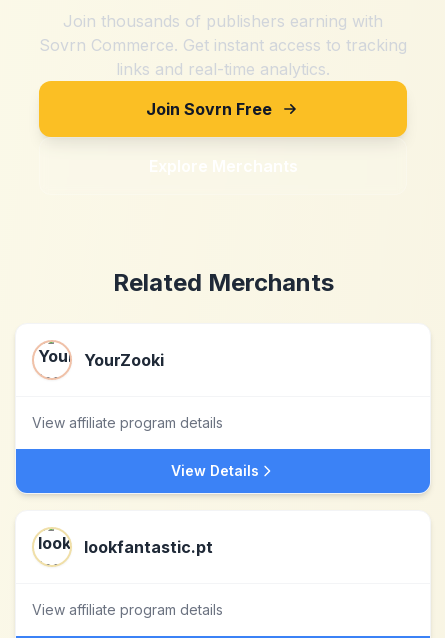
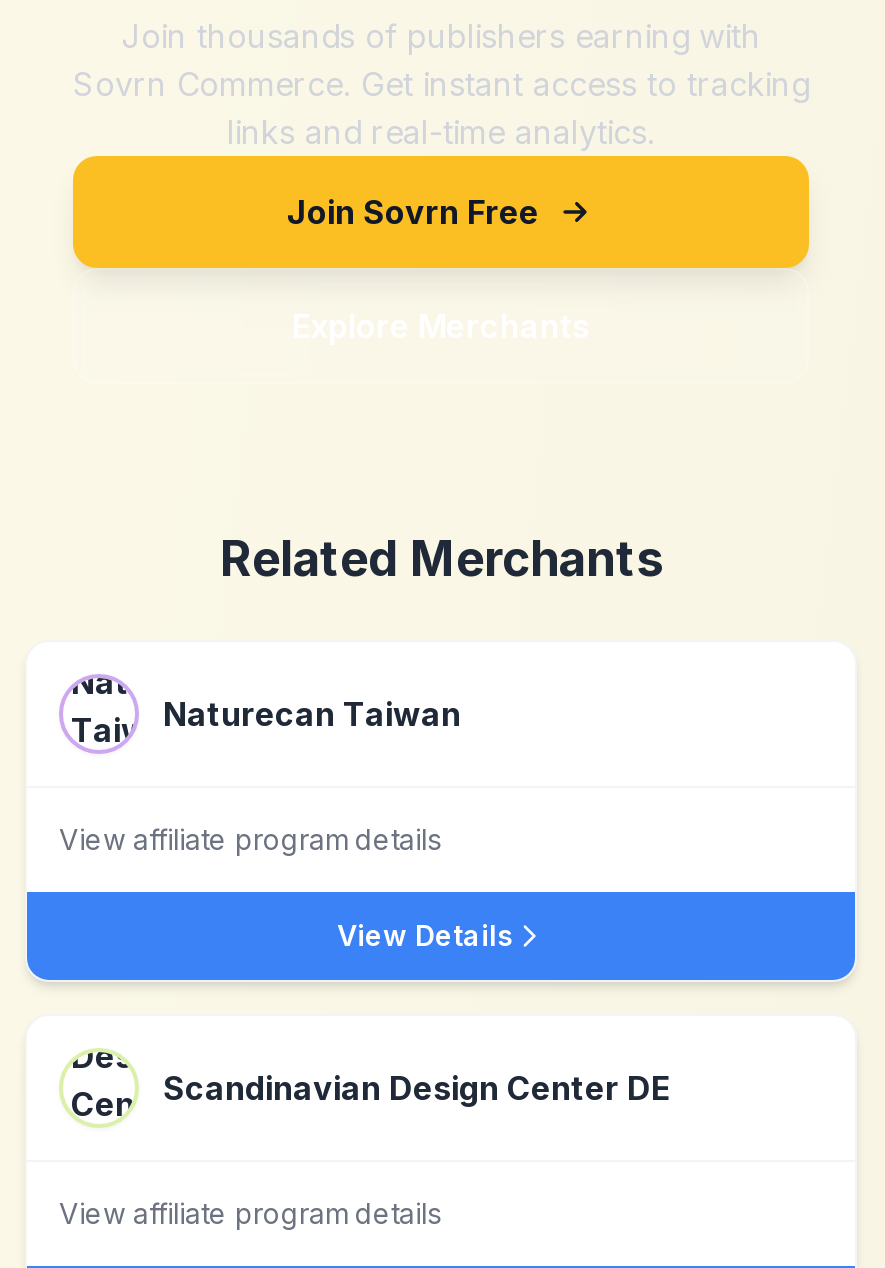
[32,340,164,380] [image] | YourZooki -> [59,674,461,754] [image] | Naturecan Taiwan
[38,529,213,566] [image] | lookfantastic.pt -> [69,1050,671,1118] [image] | Scandinavian Design Center DE

